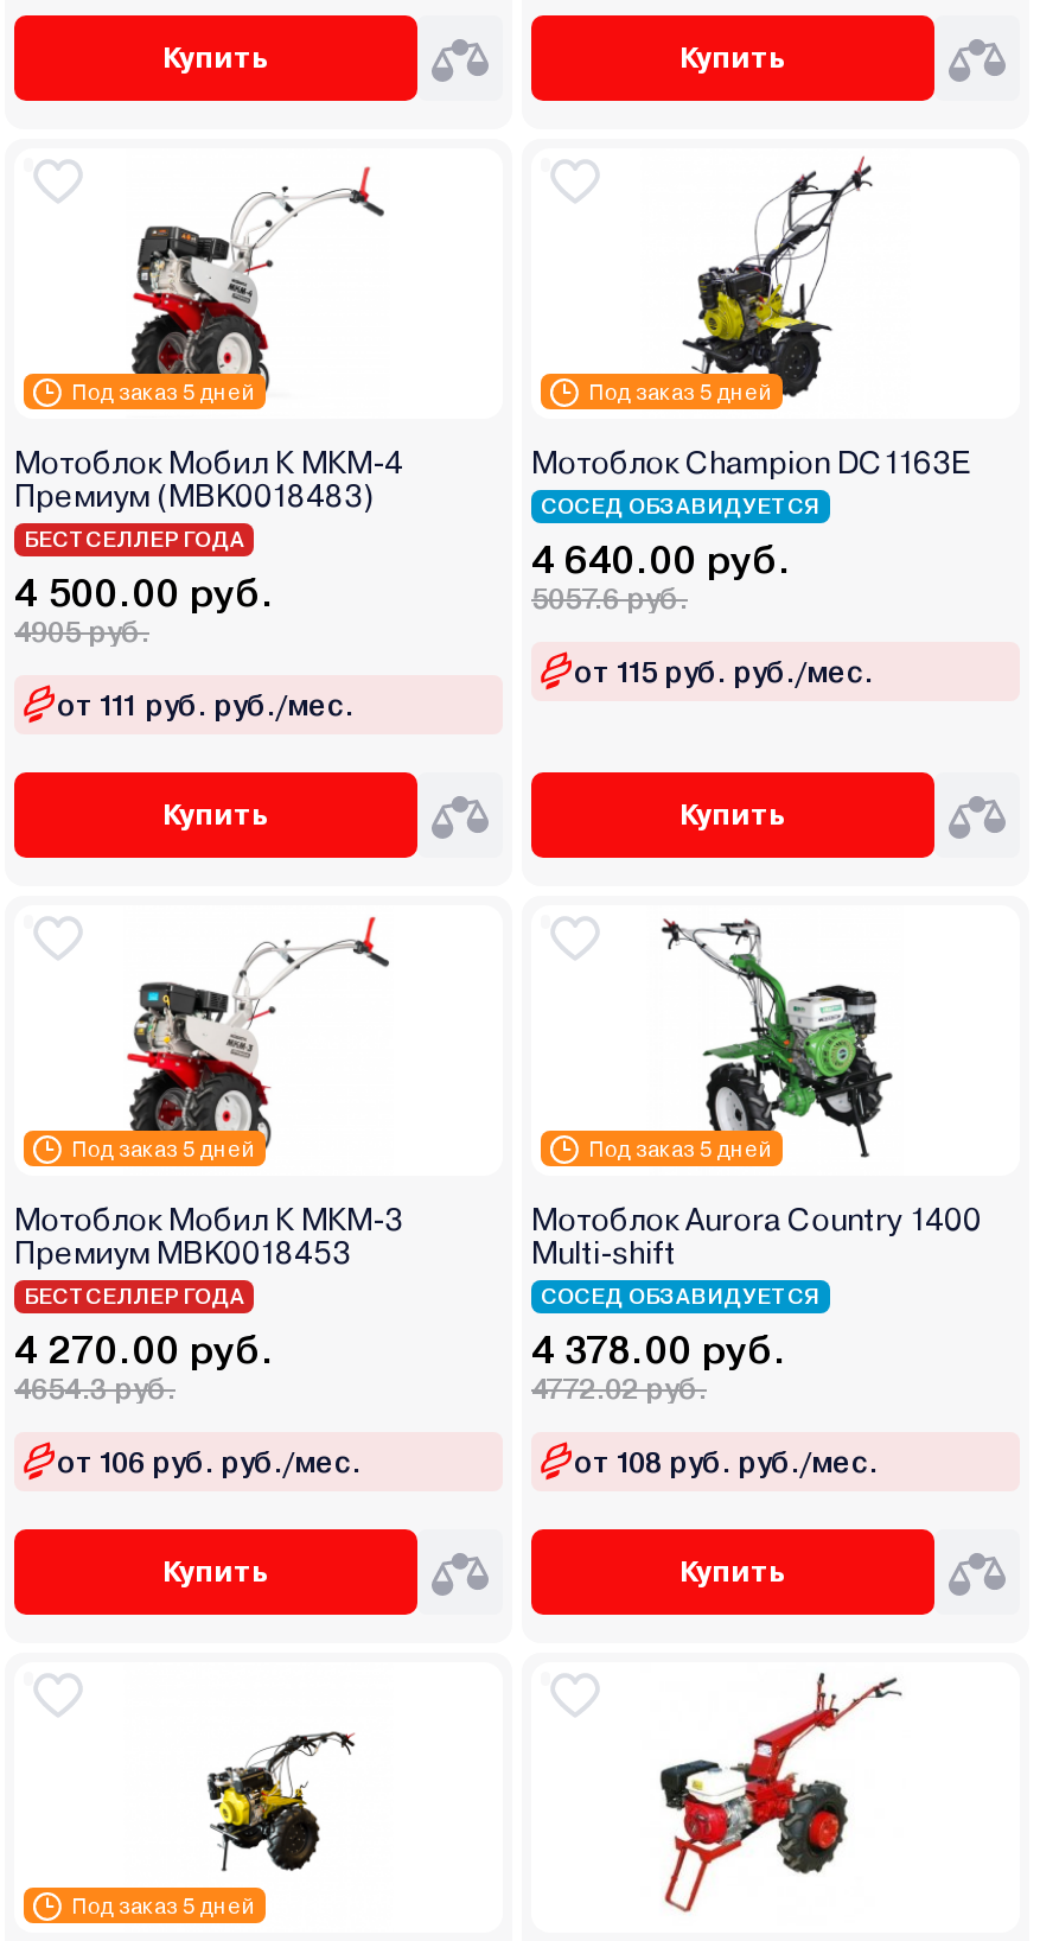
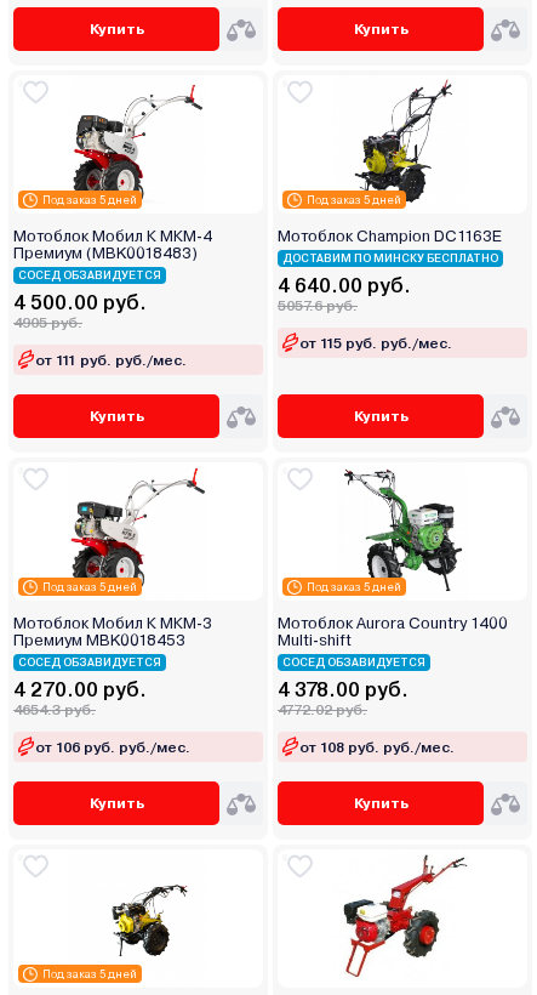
[541,495,821,518] СОСЕД ОБЗАВИДУЕТСЯ -> [282,252,498,265] ДОСТАВИМ ПО МИНСКУ БЕСПЛАТНО
[24,528,244,552] БЕСТСЕЛЛЕР ГОДА -> [18,269,161,282] СОСЕД ОБЗАВИДУЕТСЯ
[24,1285,244,1309] БЕСТСЕЛЛЕР ГОДА -> [18,656,161,669] СОСЕД ОБЗАВИДУЕТСЯ

